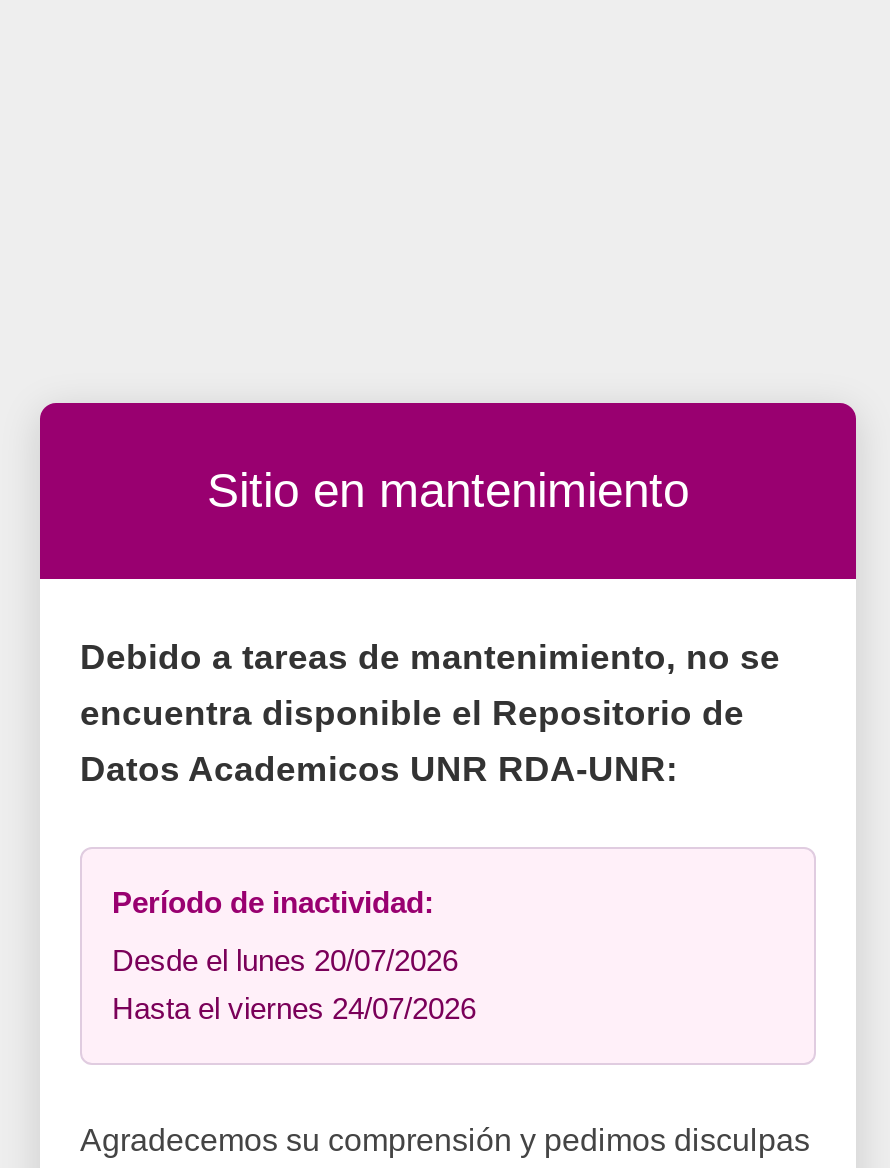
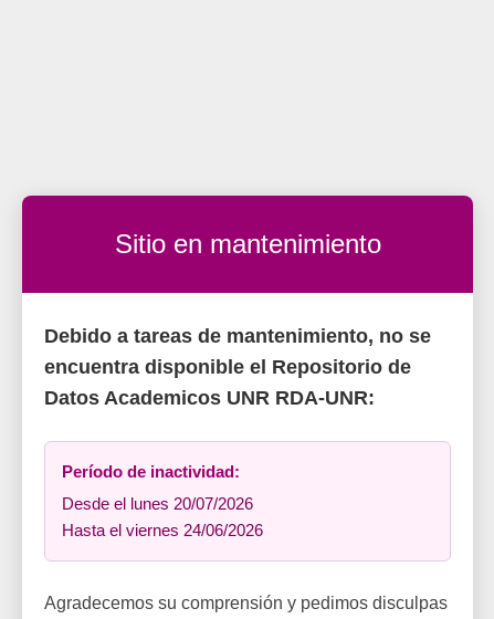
[112,990,476,1024] Hasta el viernes 24/07/2026 -> [62,520,263,539] Hasta el viernes 24/06/2026

